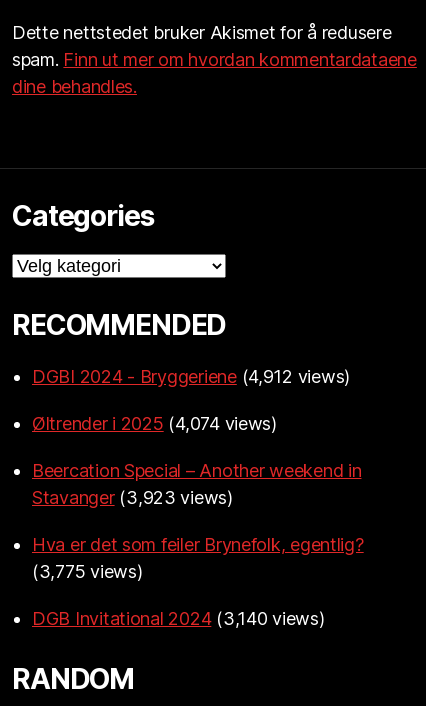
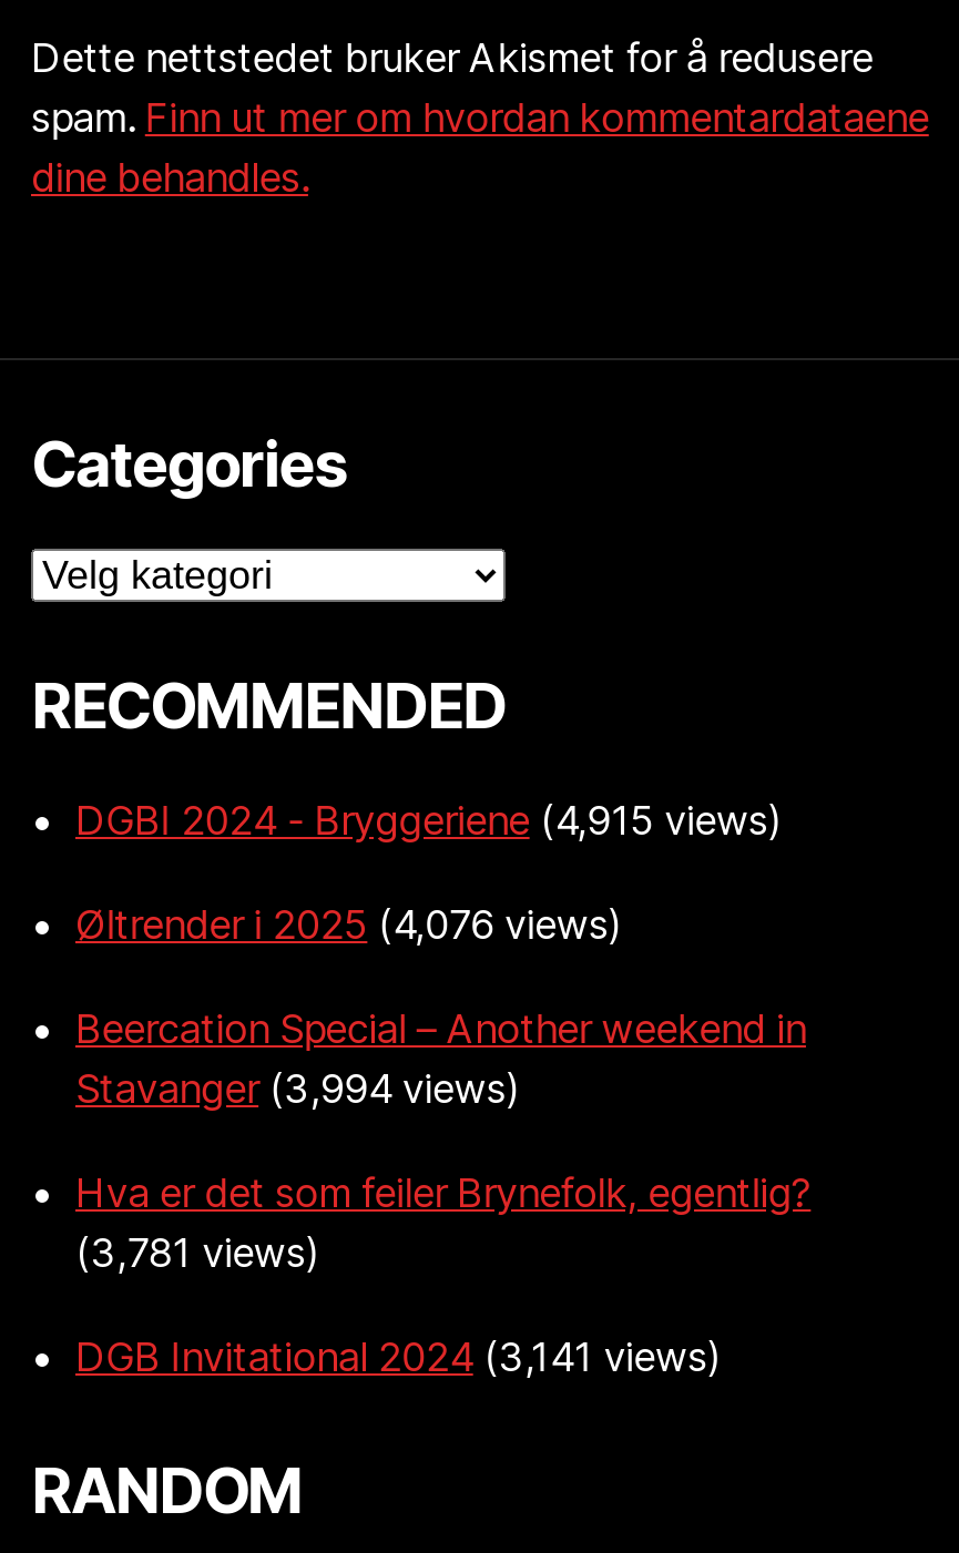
[32,366,350,387] DGBI 2024 - Bryggeriene (4,912 views) -> [75,797,781,844] DGBI 2024 - Bryggeriene (4,915 views)
[32,413,277,434] Øltrender i 2025 (4,074 views) -> [75,901,621,948] Øltrender i 2025 (4,076 views)
[32,487,233,508] Stavanger (3,923 views) -> [75,1065,518,1112] Stavanger (3,994 views)
[32,561,142,582] (3,775 views) -> [75,1229,318,1276] (3,781 views)
[32,608,325,629] DGB Invitational 2024 (3,140 views) -> [75,1334,720,1380] DGB Invitational 2024 (3,141 views)

